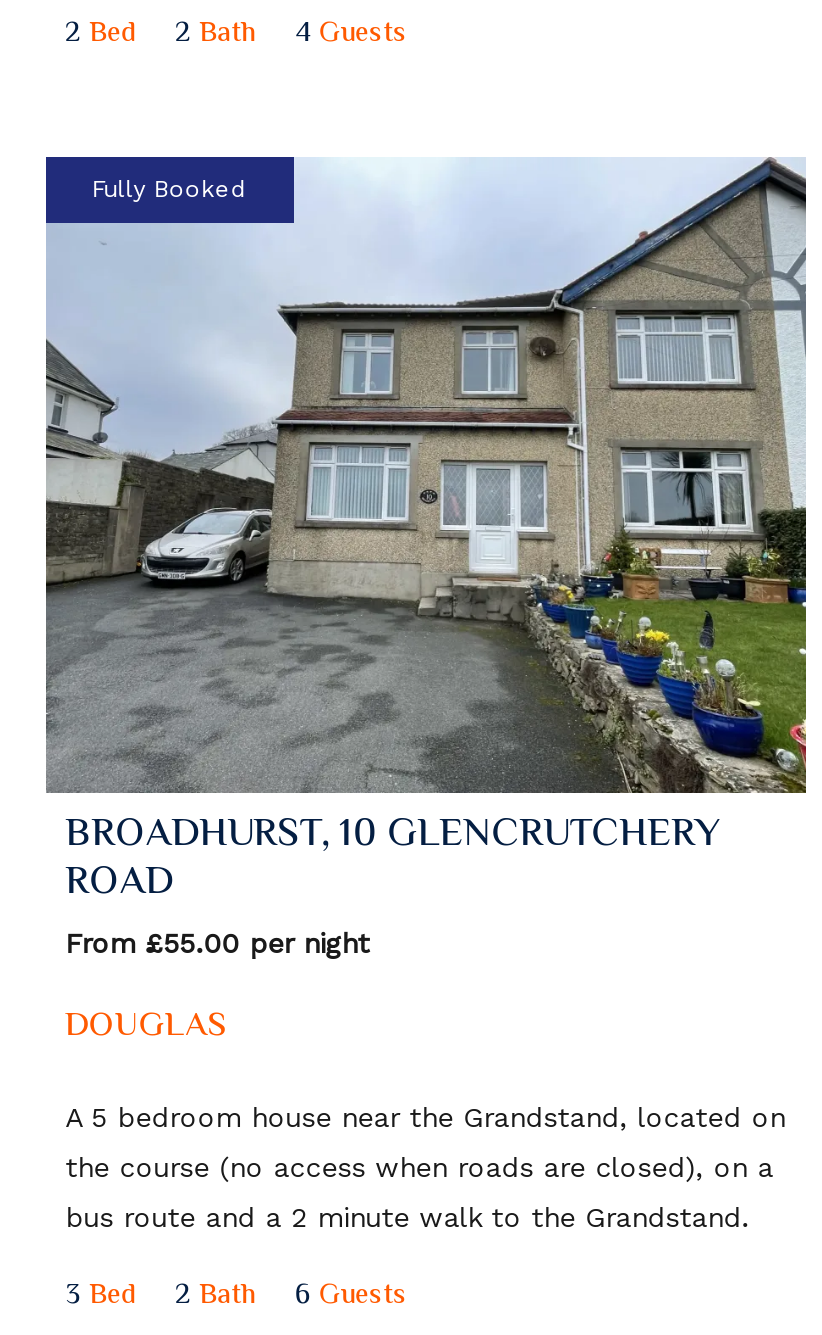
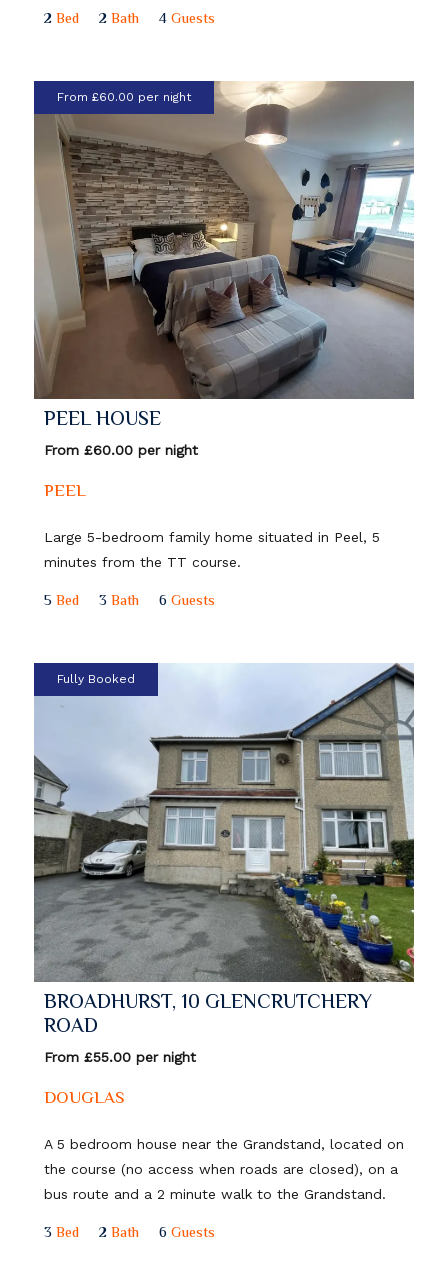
none -> [34,80,414,400] [image] | From £60.00 per night
none -> [44,405,380,613] PEEL HOUSE | From £60.00 per night | PEEL | Large 5-bedroom family home situated in Peel, 5 | minutes from the TT course. | 5 Bed | 3 Bath | 6 Guests

